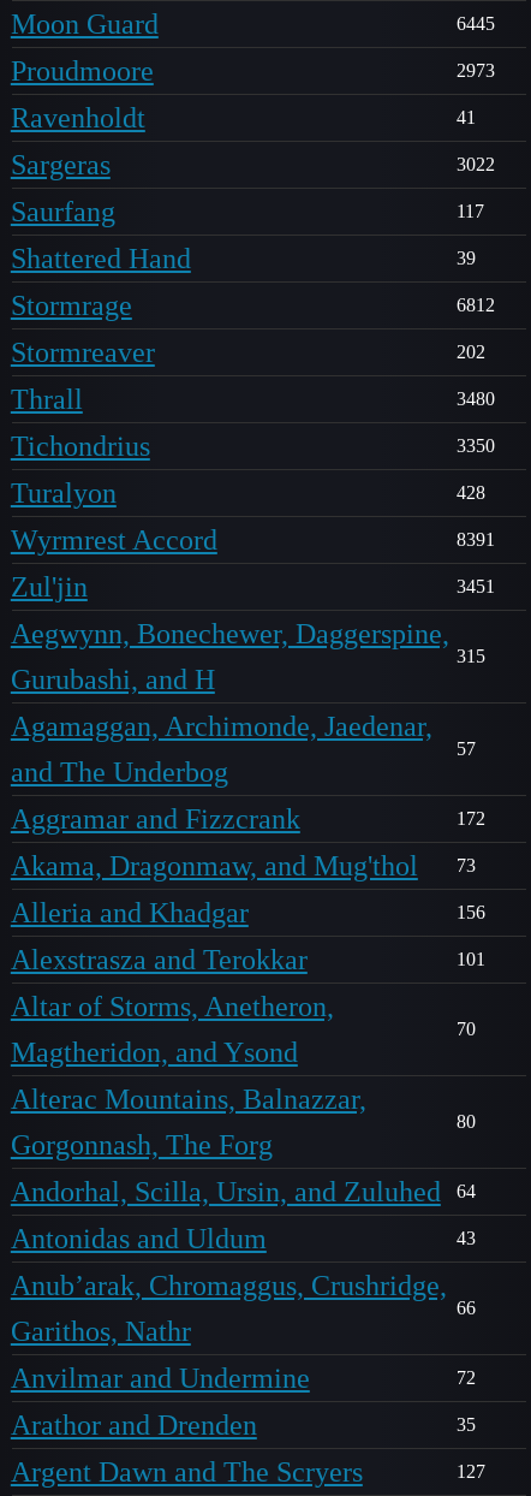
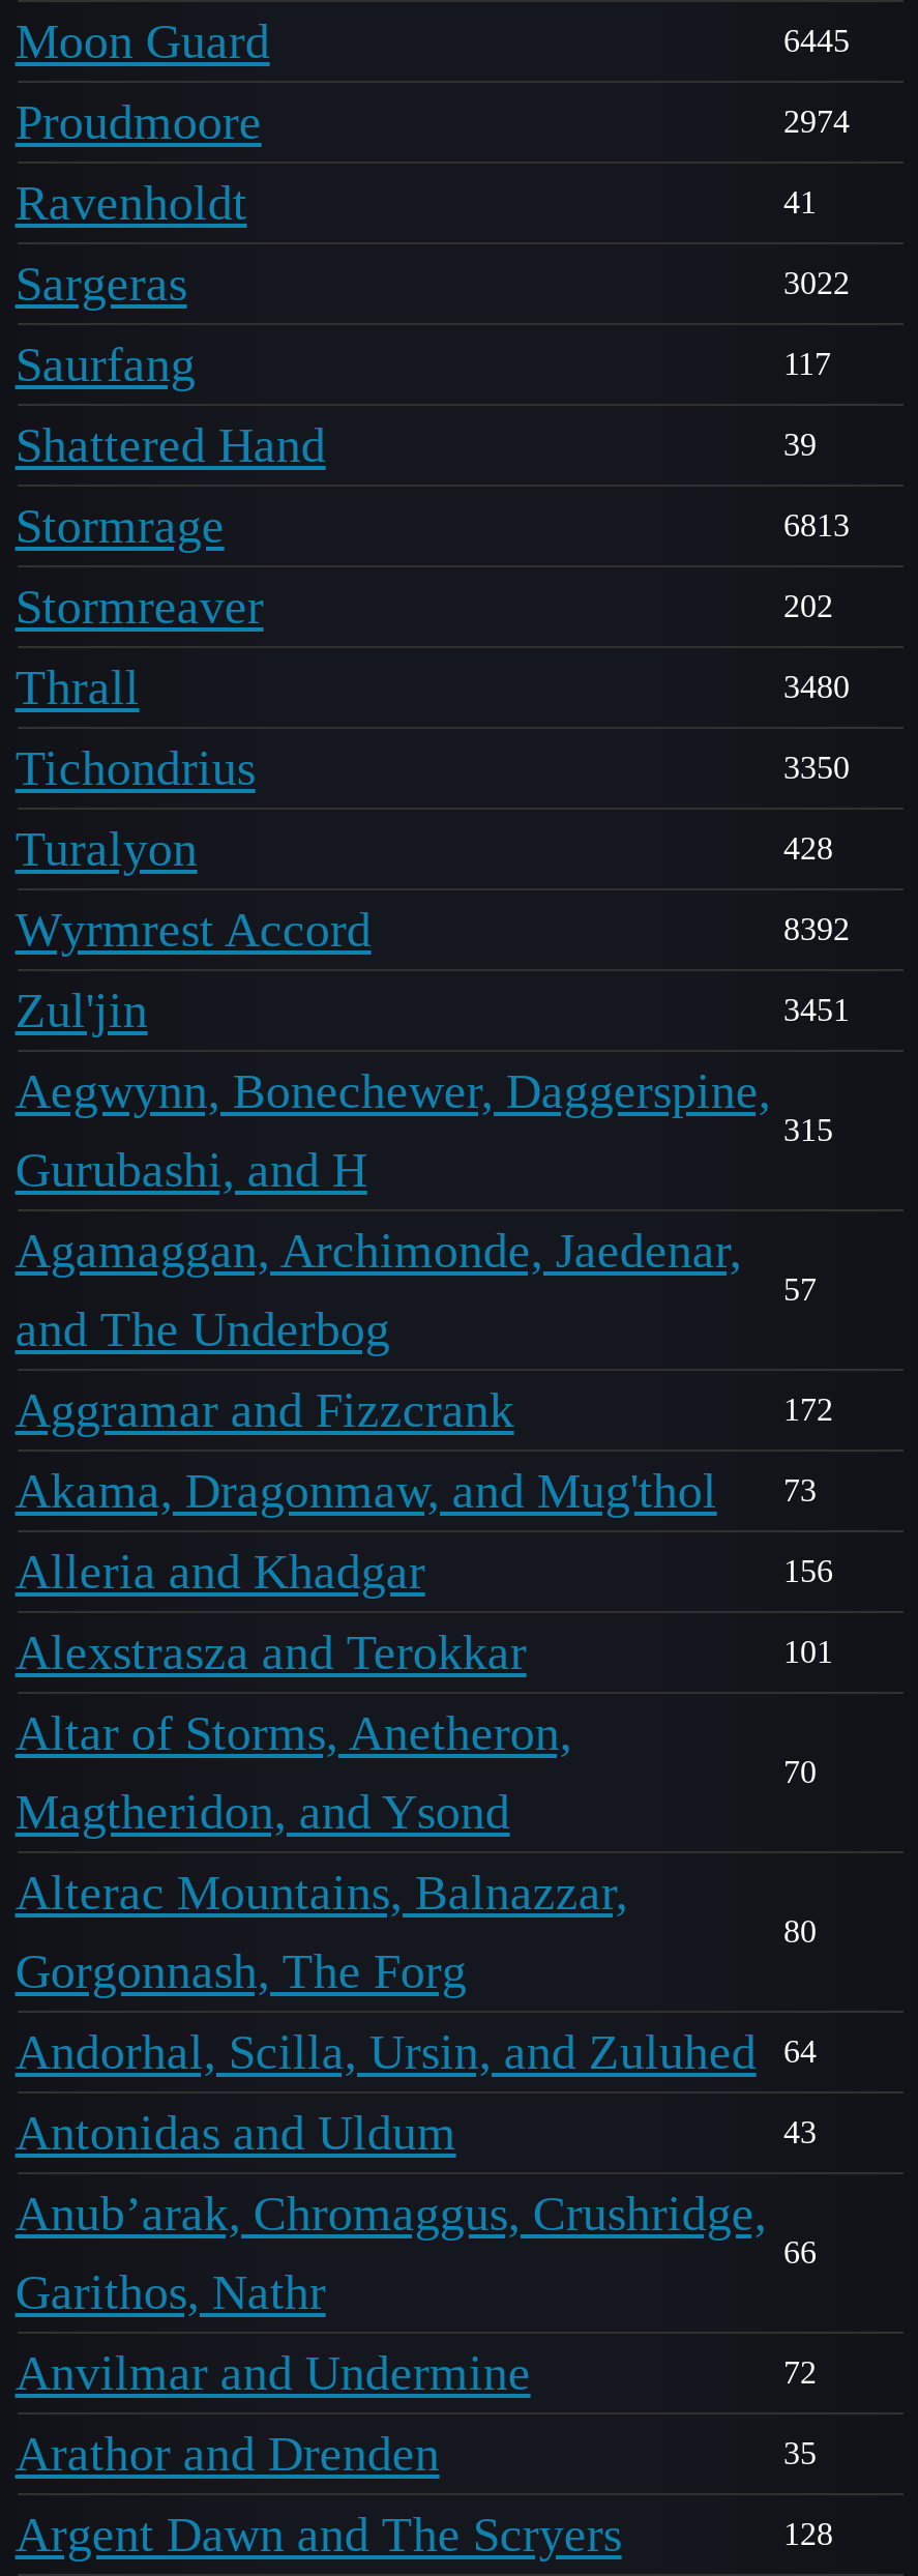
[457,60,495,81] 2973 -> [783,104,850,139] 2974
[457,295,495,315] 6812 -> [783,507,850,543] 6813
[457,529,495,550] 8391 -> [783,911,850,946] 8392
[457,1461,485,1482] 127 -> [783,2516,833,2551] 128

